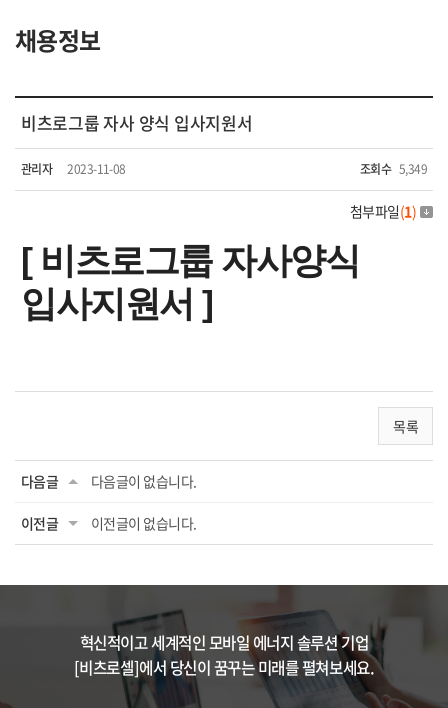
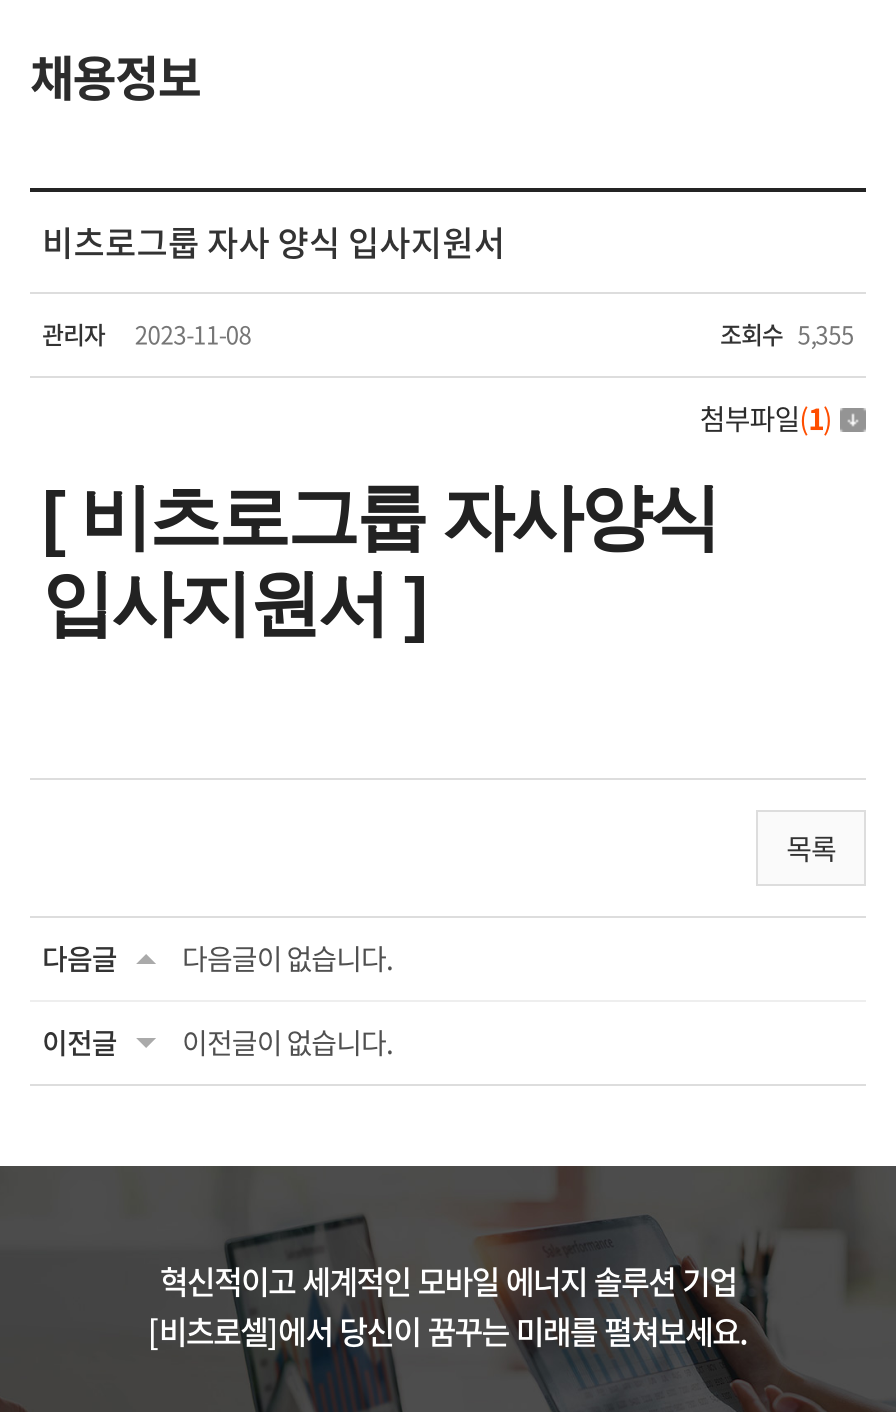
[360,160,427,178] 조회수 5,349 -> [720,316,854,352] 조회수 5,355

